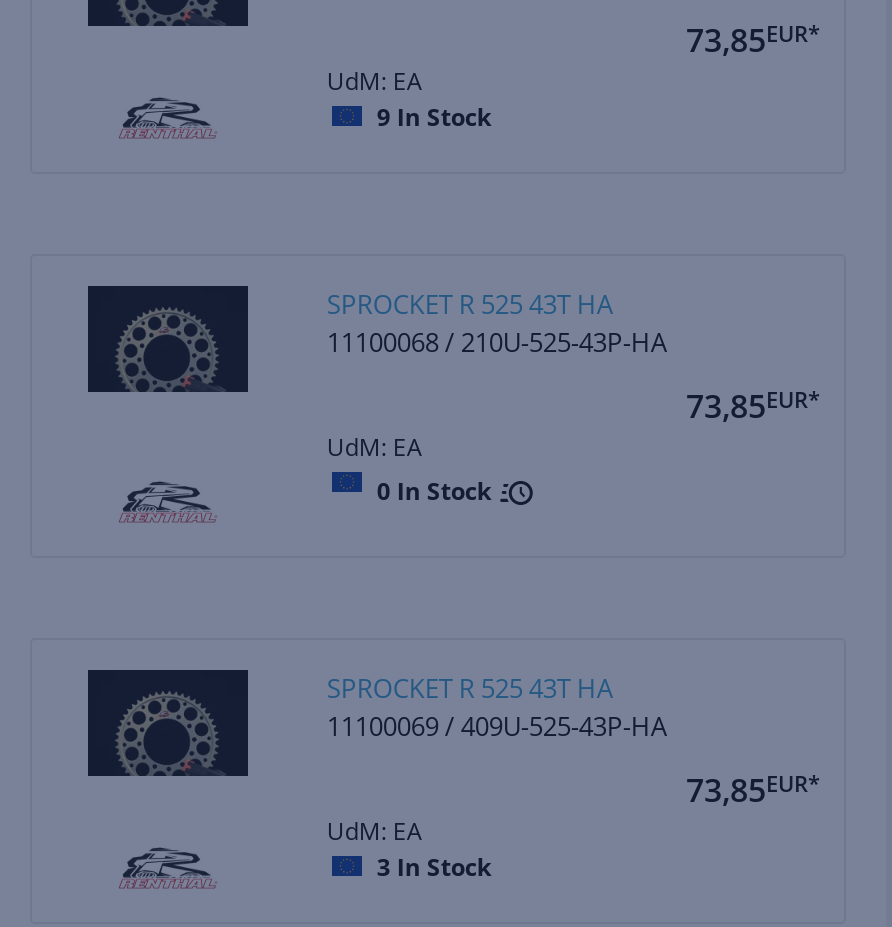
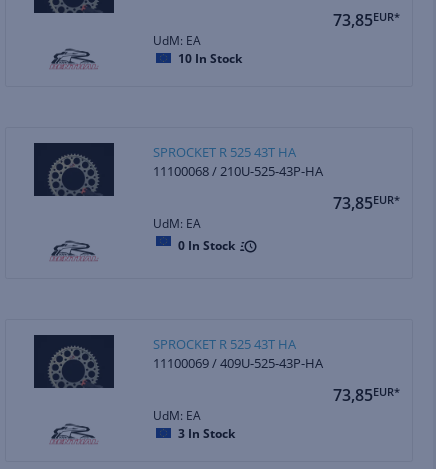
[377,100,491,134] 9 In Stock -> [178,50,242,67] 10 In Stock

